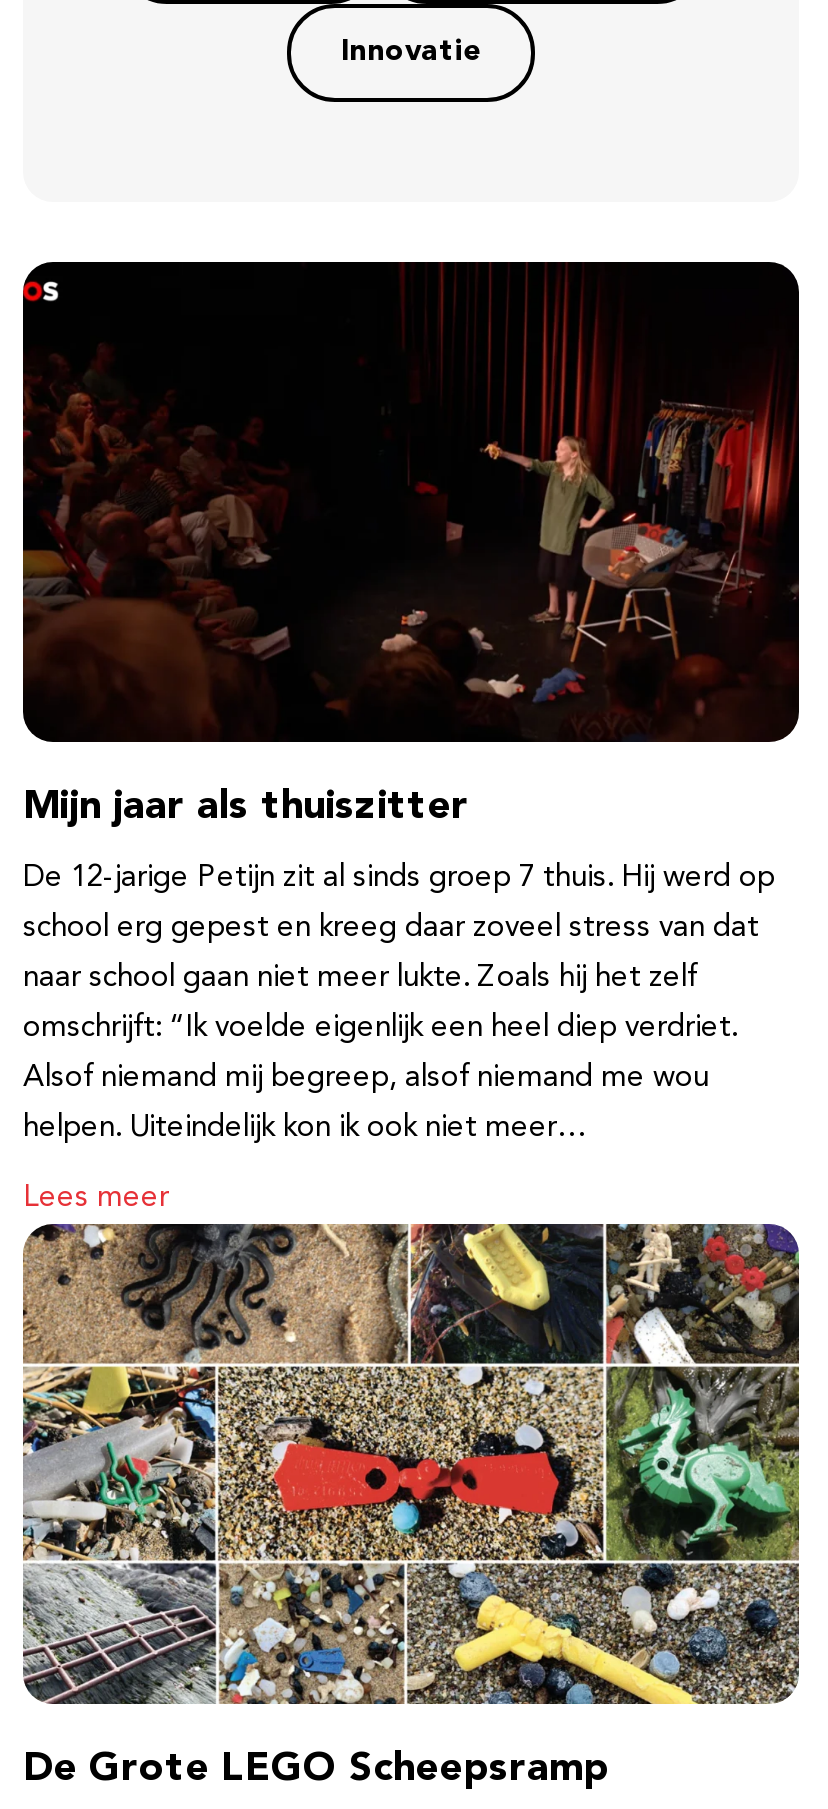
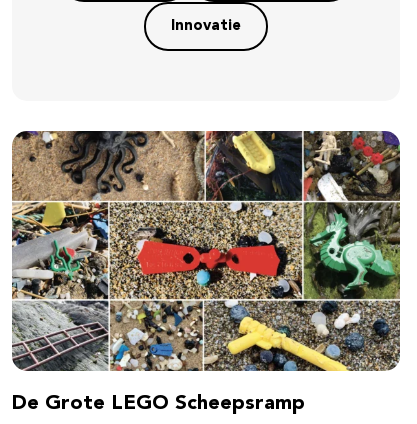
[21,260,801,1214] [image] | Mijn jaar als thuiszitter | De 12-jarige Petijn zit al sinds groep 7 thuis. Hij werd op | school erg gepest en kreeg daar zoveel stress van dat | naar school gaan niet meer lukte. Zoals hij het zelf | omschrijft: “Ik voelde eigenlijk een heel diep verdriet. | Alsof niemand mij begreep, alsof niemand me wou | helpen. Uiteindelijk kon ik ook niet meer… | Lees meer -> none

